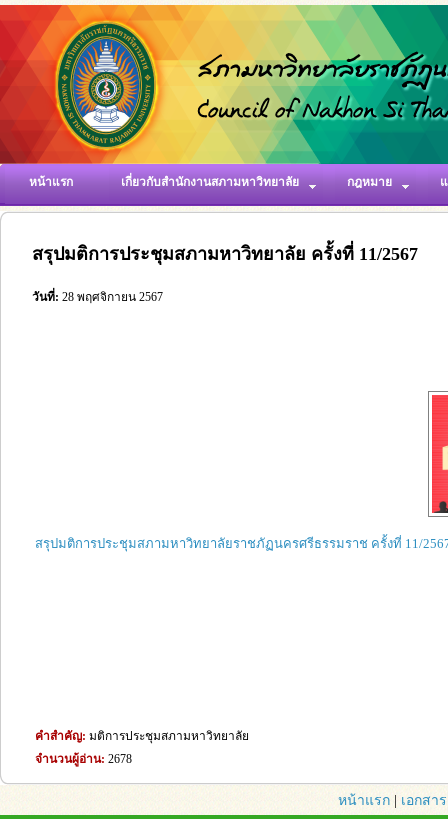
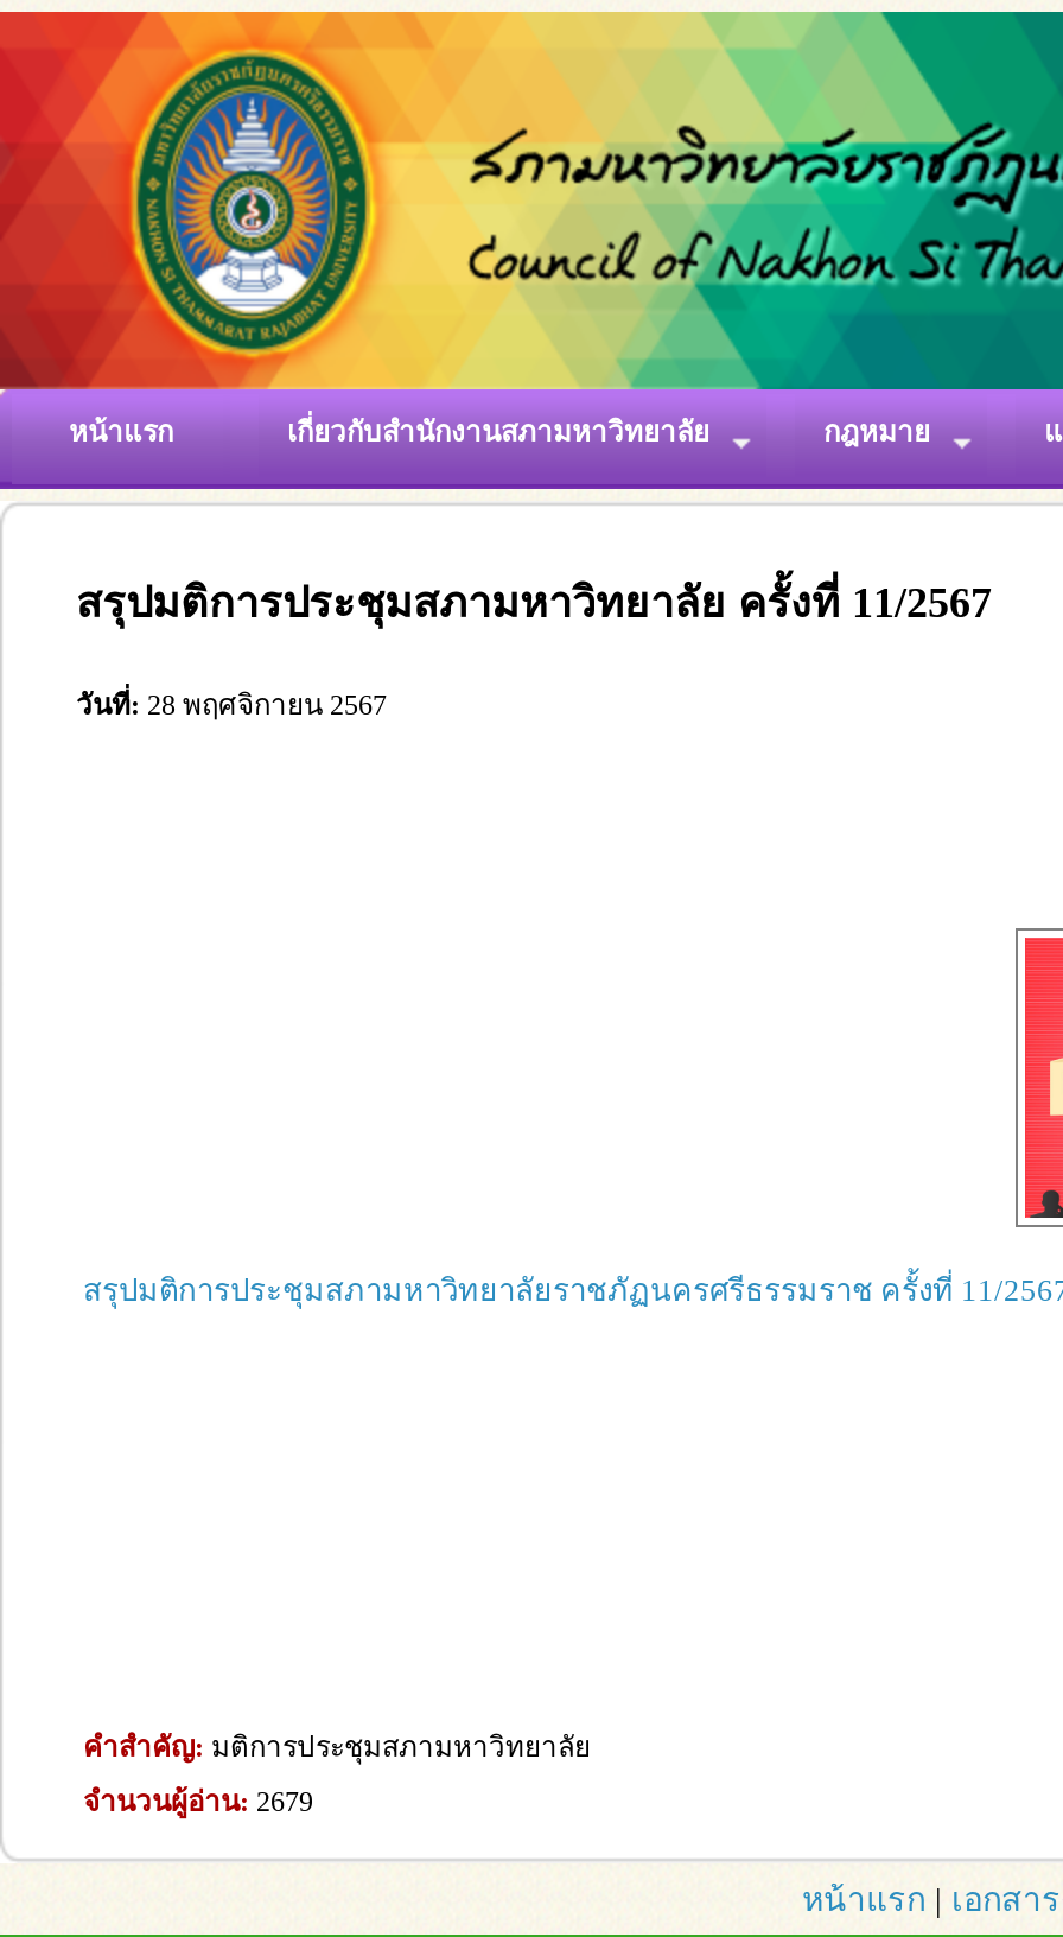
[35,752,132,766] จำนวนผู้อ่าน: 2678 -> [83,1785,313,1818] จำนวนผู้อ่าน: 2679

